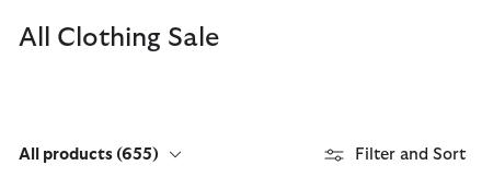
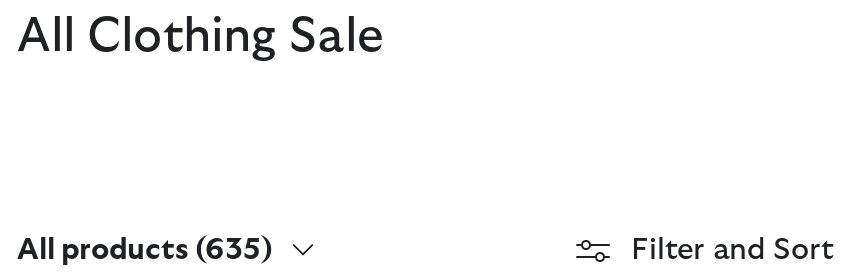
[19,146,159,162] All products (655) -> [17,234,273,264] All products (635)

